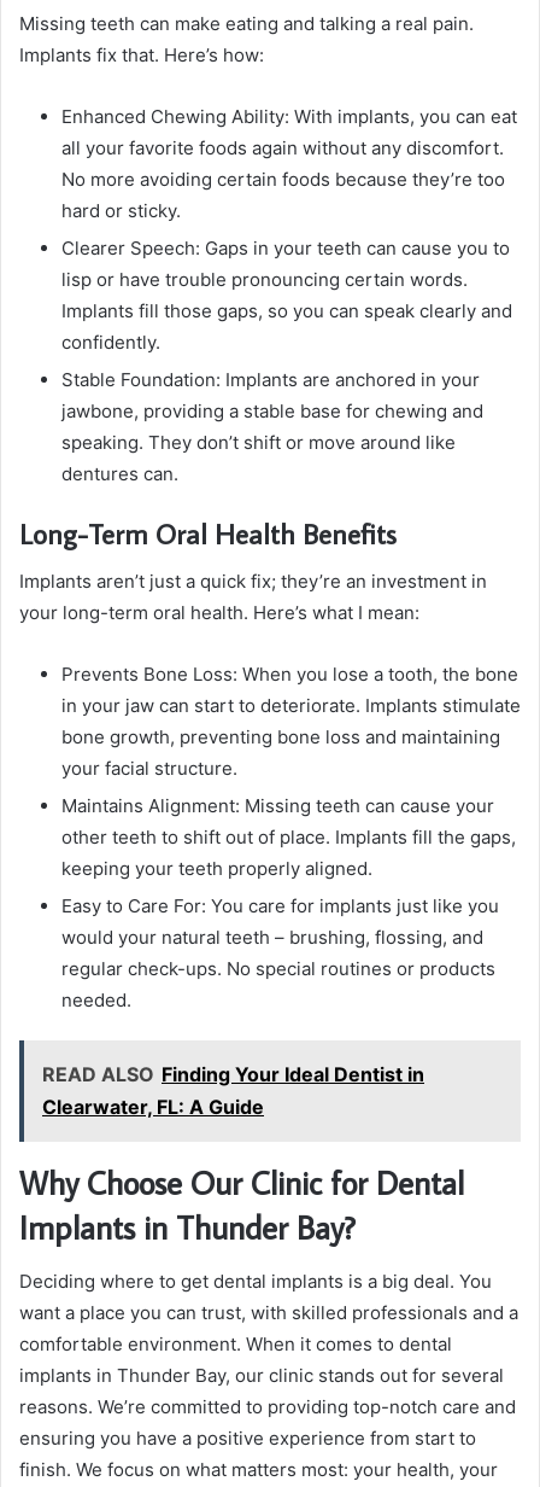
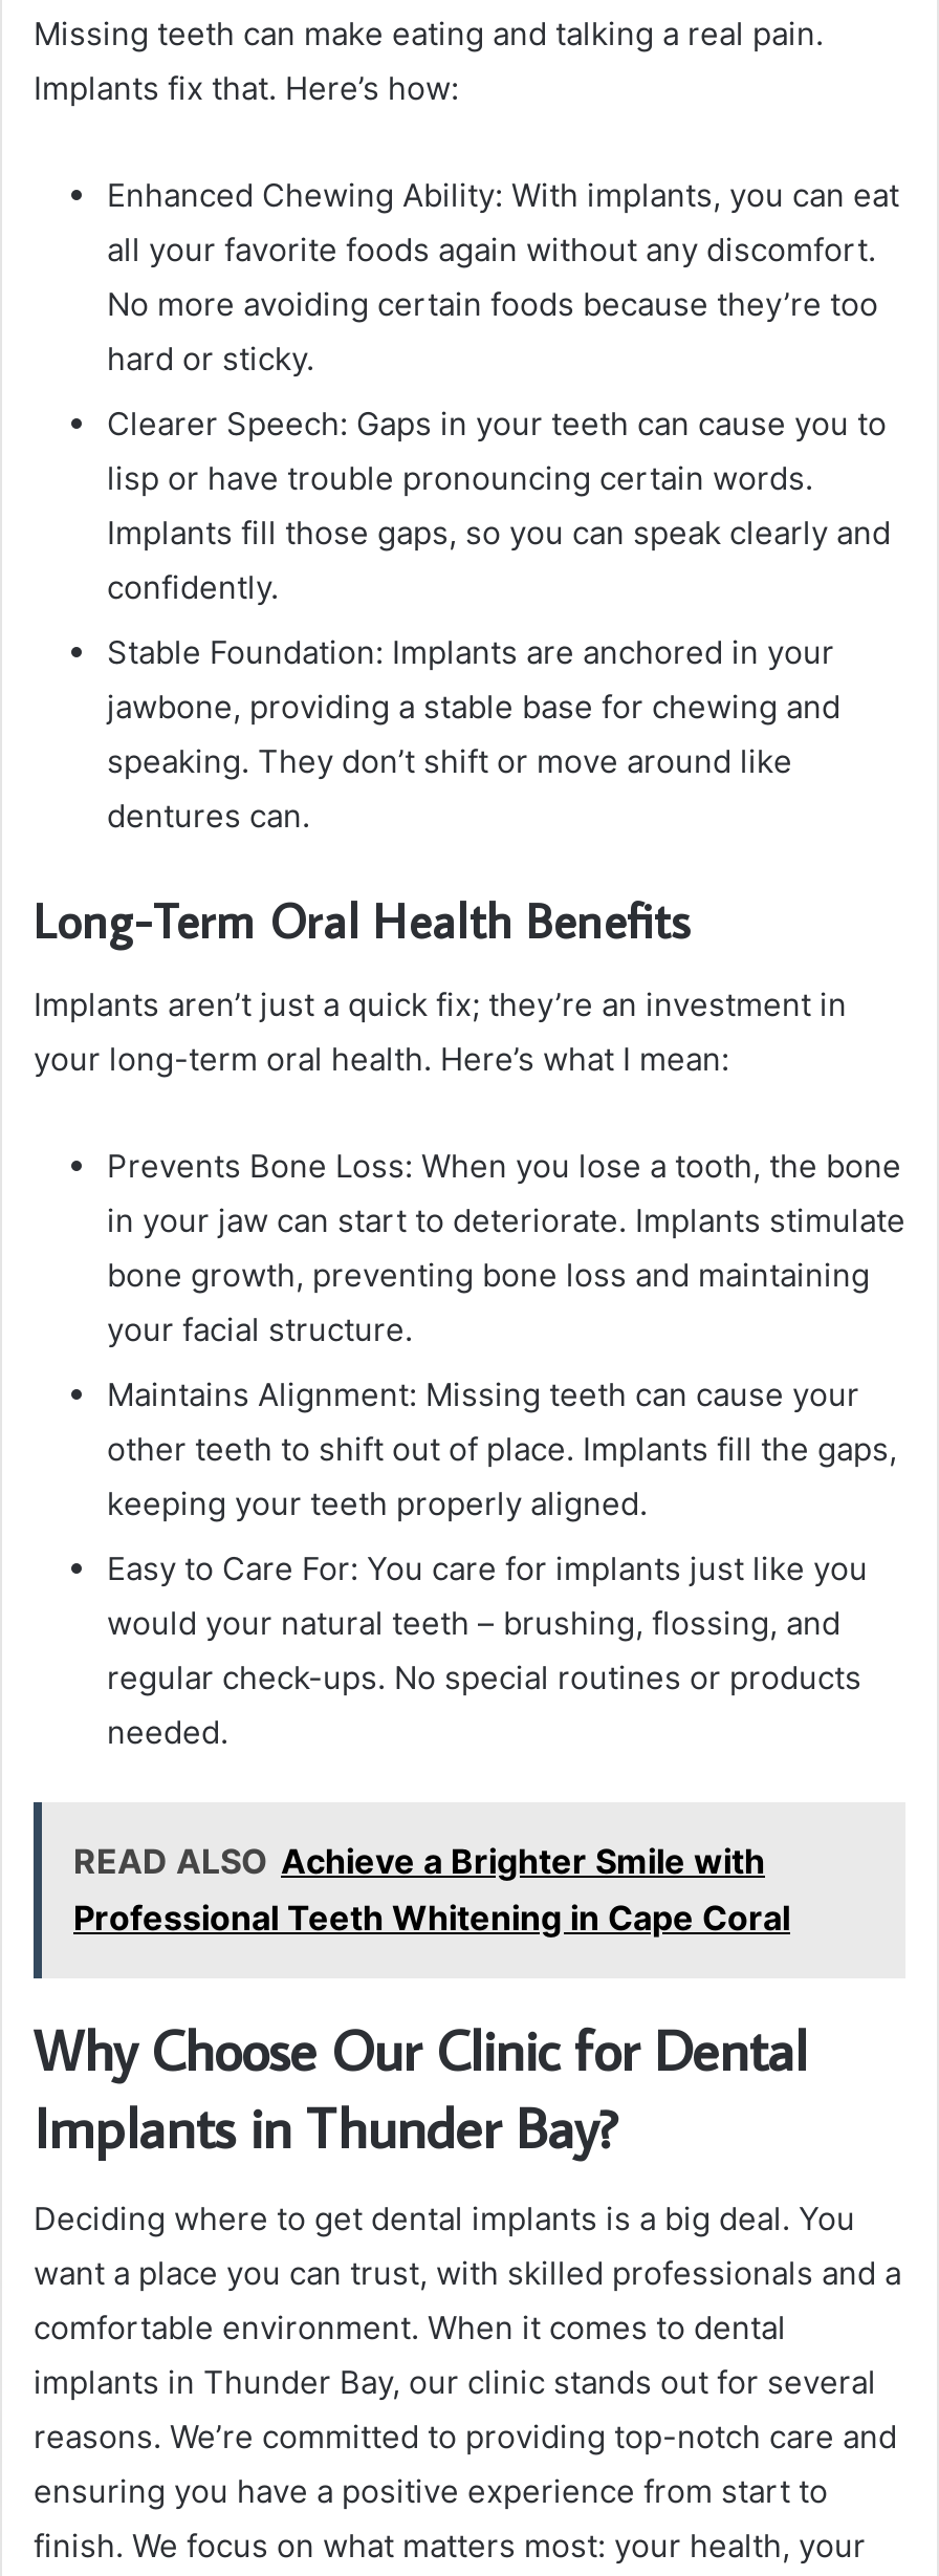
[42,1062,424,1119] READ ALSO Finding Your Ideal Dentist in | Clearwater, FL: A Guide -> [73,1840,790,1939] READ ALSO Achieve a Brighter Smile with | Professional Teeth Whitening in Cape Coral

